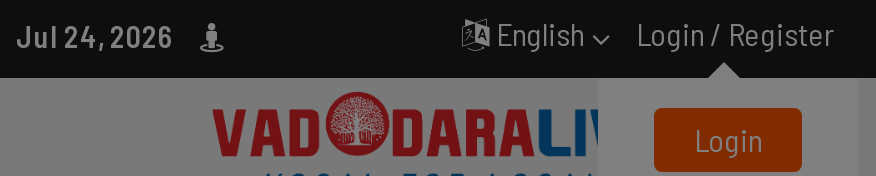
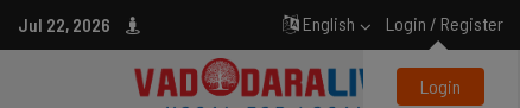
[16,18,180,54] Jul 24, 2026 -> [18,14,114,36] Jul 22, 2026

